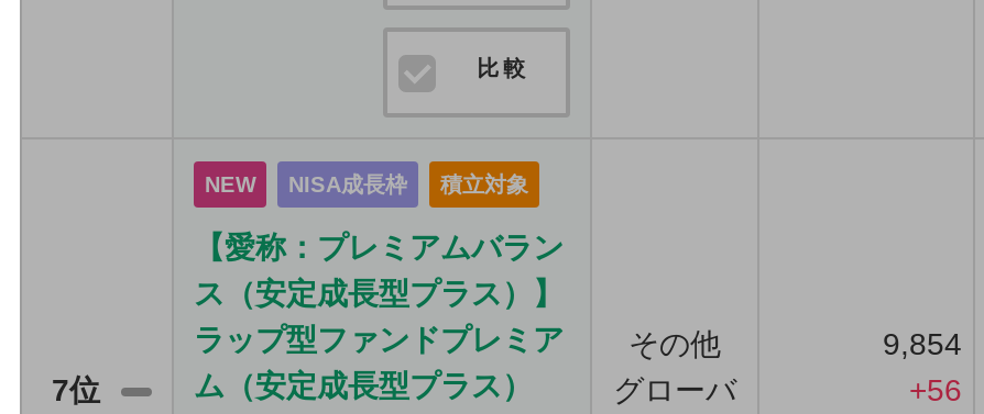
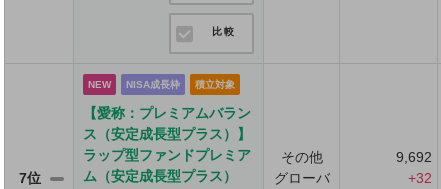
[883,326,962,361] 9,854 -> [396,149,432,165] 9,692
[909,372,962,407] +56 -> [408,170,432,186] +32

